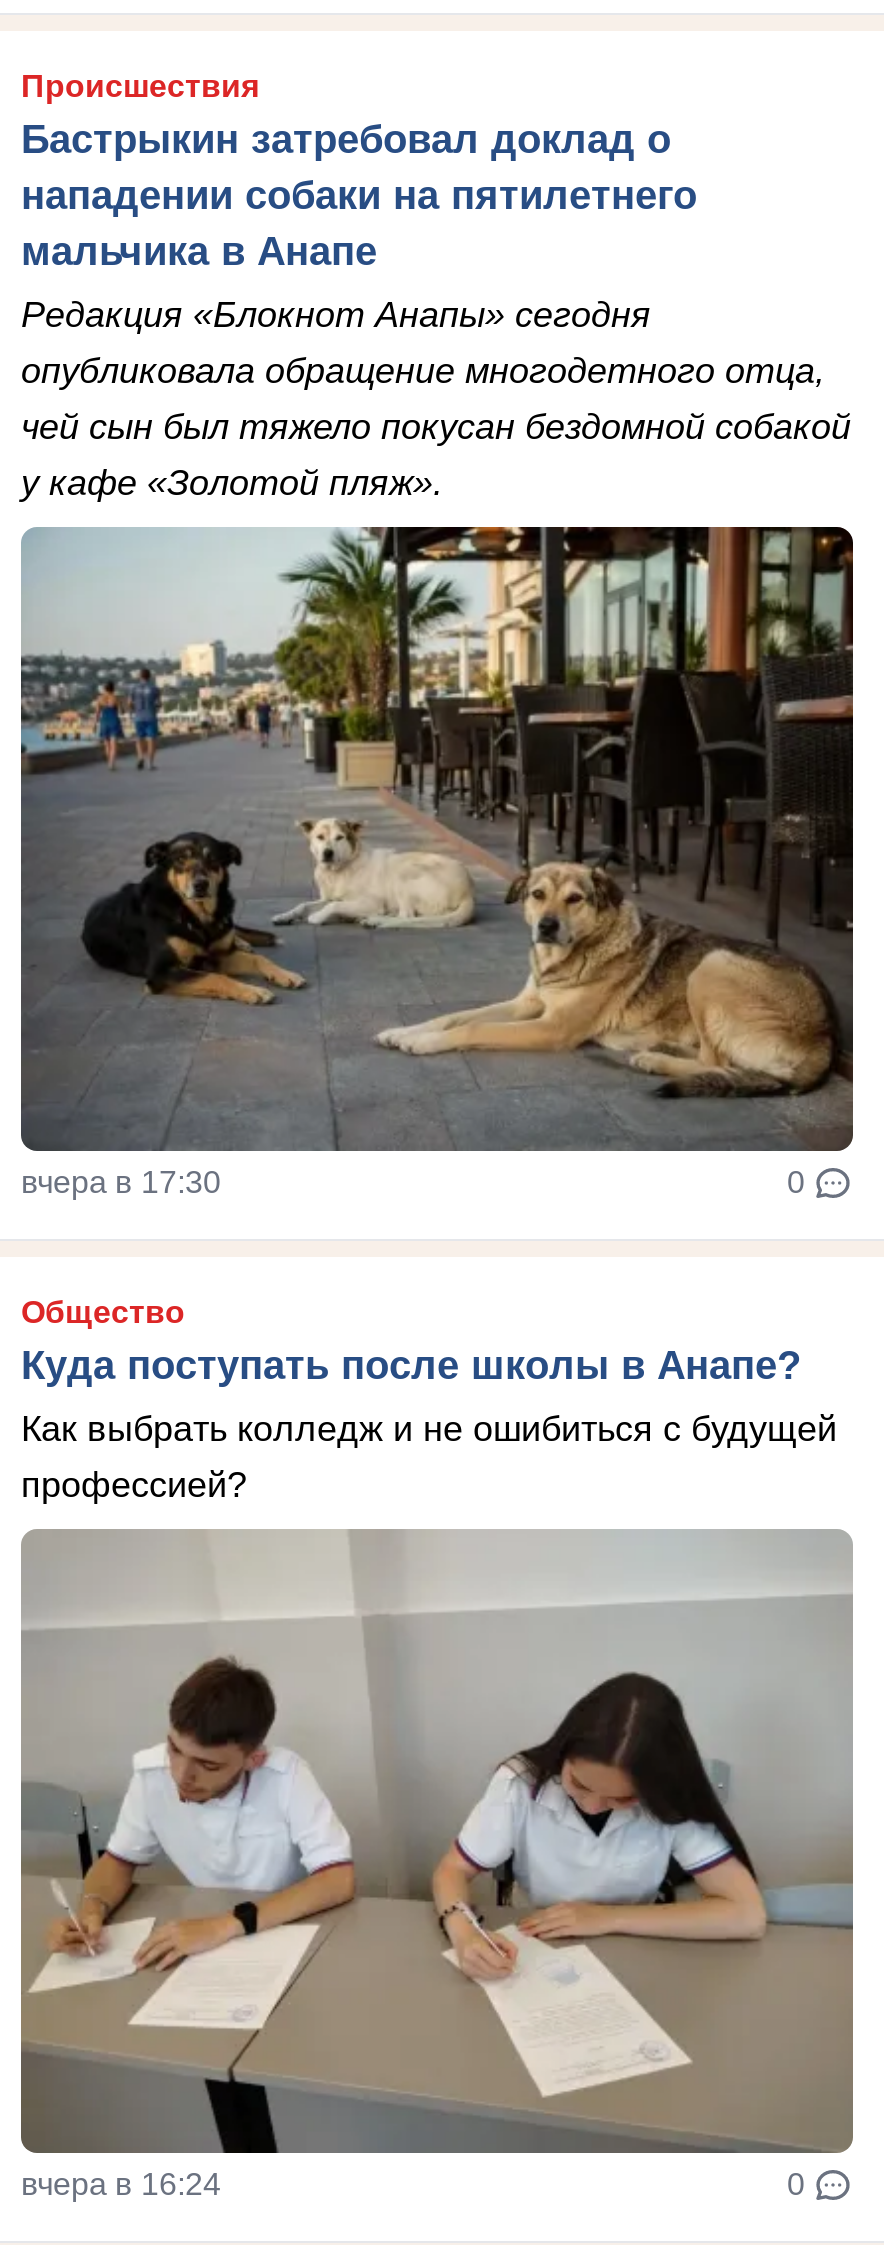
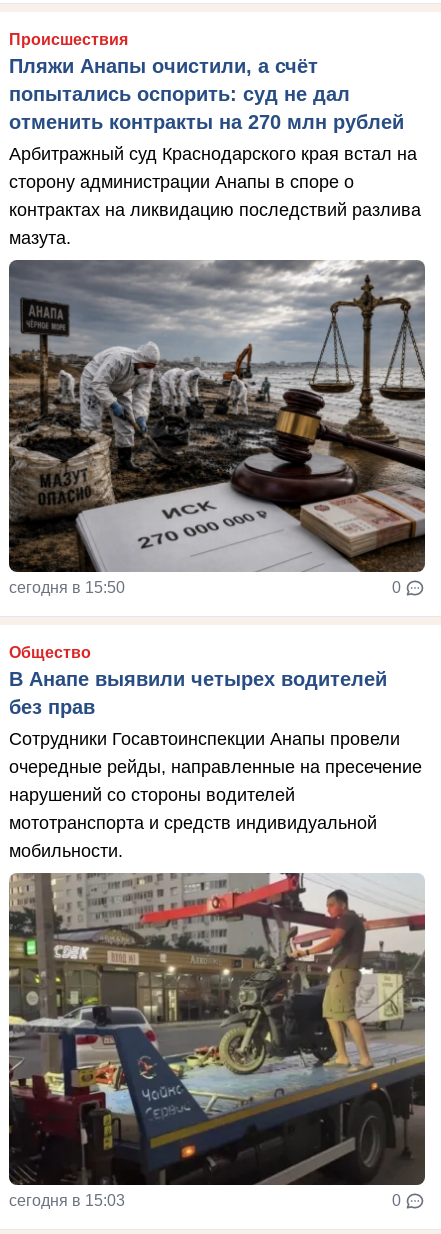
[21,118,697,274] Бастрыкин затребовал доклад о | нападении собаки на пятилетнего | мальчика в Анапе -> [9,55,404,133] Пляжи Анапы очистили, а счёт | попытались оспорить: суд не дал | отменить контракты на 270 млн рублей
[21,296,851,504] Редакция «Блокнот Анапы» сегодня | опубликовала обращение многодетного отца, | чей сын был тяжело покусан бездомной собакой | у кафе «Золотой пляж». -> [9,144,421,248] Арбитражный суд Краснодарского края встал на | сторону администрации Анапы в споре о | контрактах на ликвидацию последствий разлива | мазута.
[19,525,855,1200] [image] | вчера в 17:30 -> [8,259,426,596] [image] | сегодня в 15:50
[21,1344,801,1388] Куда поступать после школы в Анапе? -> [9,668,387,718] В Анапе выявили четырех водителей | без прав
[21,1410,837,1506] Как выбрать колледж и не ошибиться с будущей | профессией? -> [9,729,422,861] Сотрудники Госавтоинспекции Анапы провели | очередные рейды, направленные на пресечение | нарушений со стороны водителей | мототранспорта и средств индивидуальной | мобильности.
[21,1577,853,2202] [image] | вчера в 16:24 -> [8,873,426,1209] [image] | сегодня в 15:03

